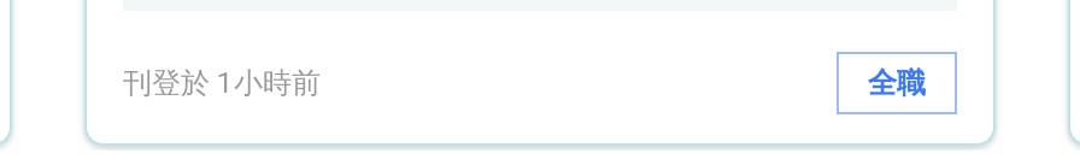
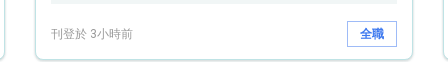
[123,65,321,99] 刊登於 1小時前 -> [51,26,133,40] 刊登於 3小時前

